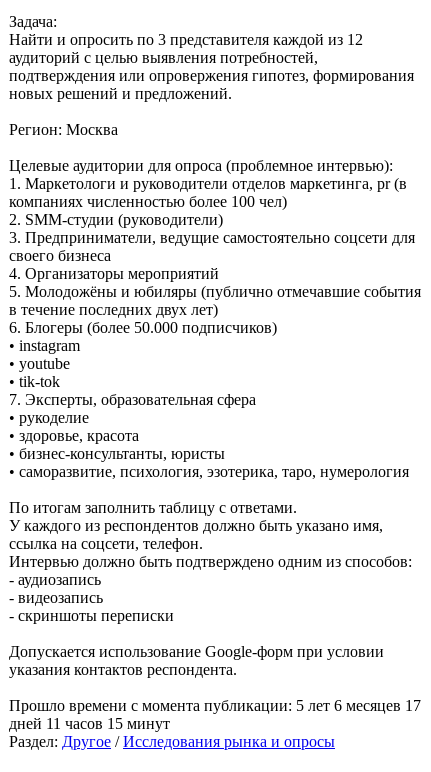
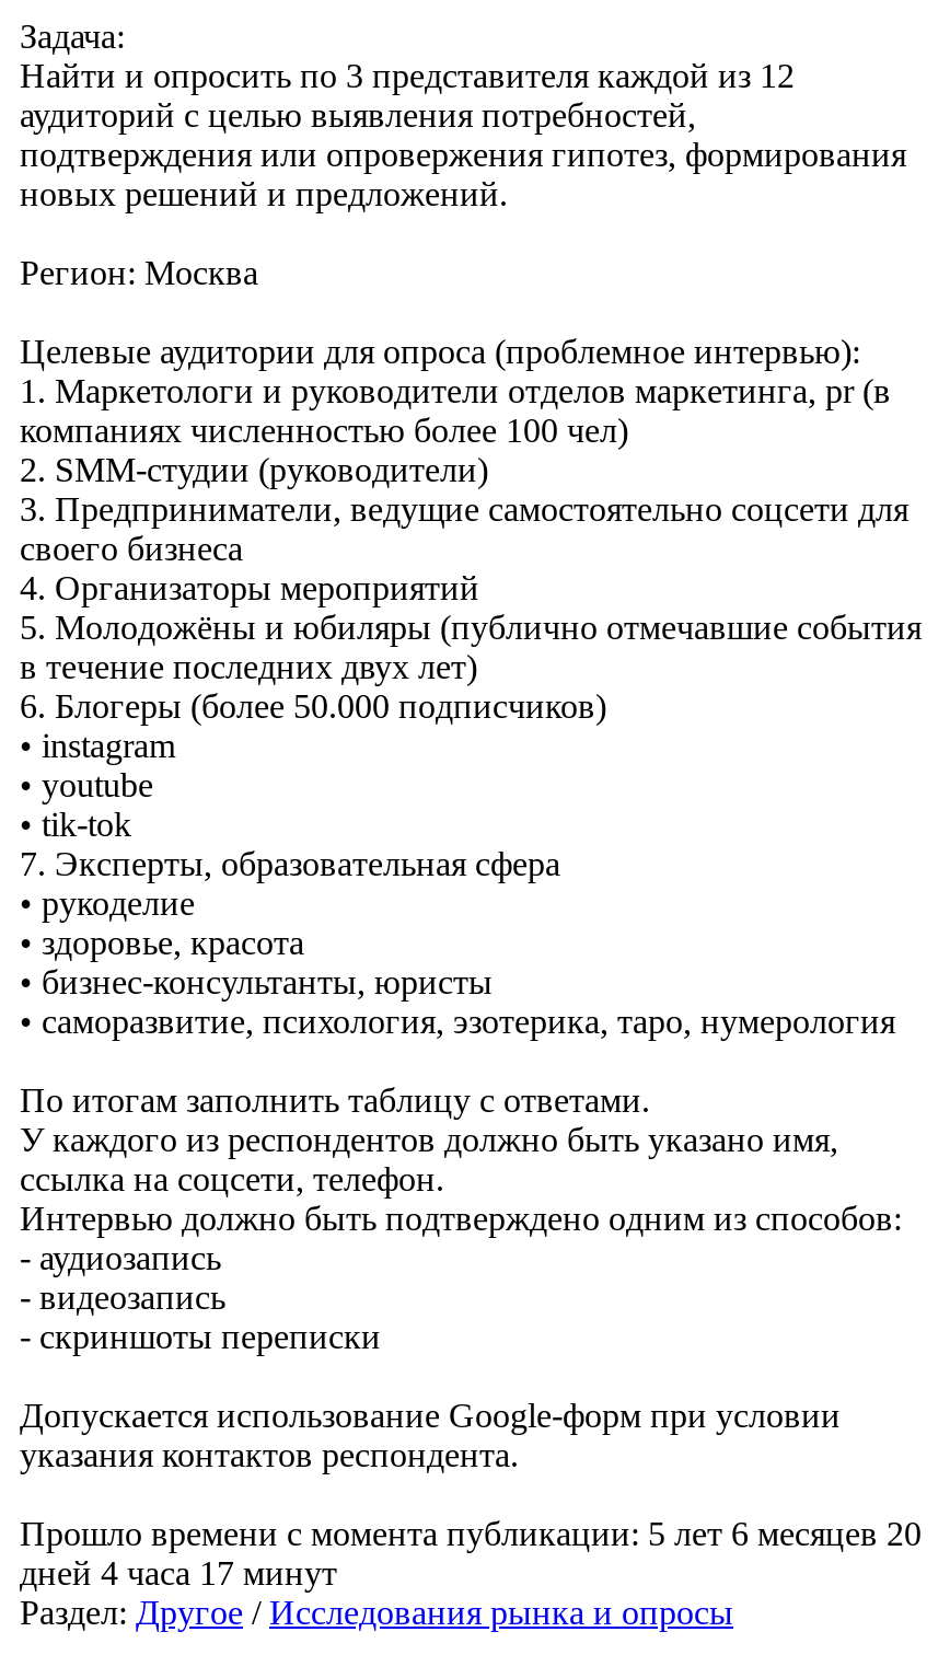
[9,697,421,714] Прошло времени с момента публикации: 5 лет 6 месяцев 17 -> [20,1515,922,1552] Прошло времени с момента публикации: 5 лет 6 месяцев 20
[9,715,170,732] дней 11 часов 15 минут -> [20,1554,337,1592] дней 4 часа 17 минут

